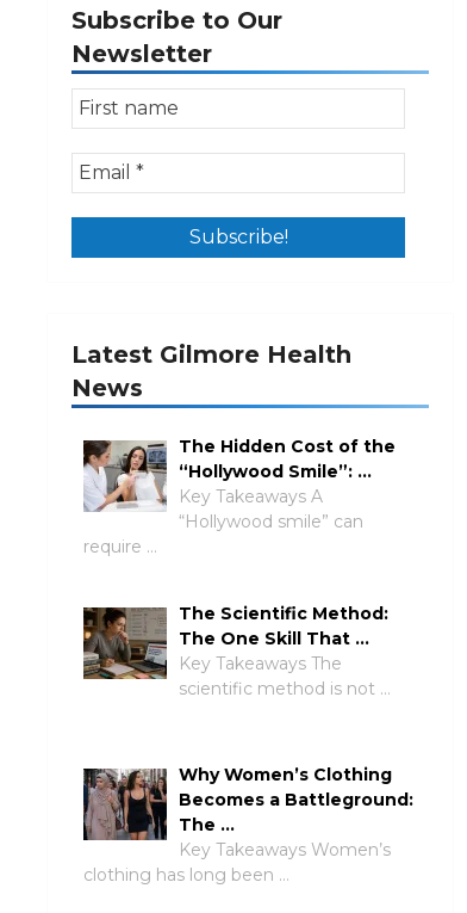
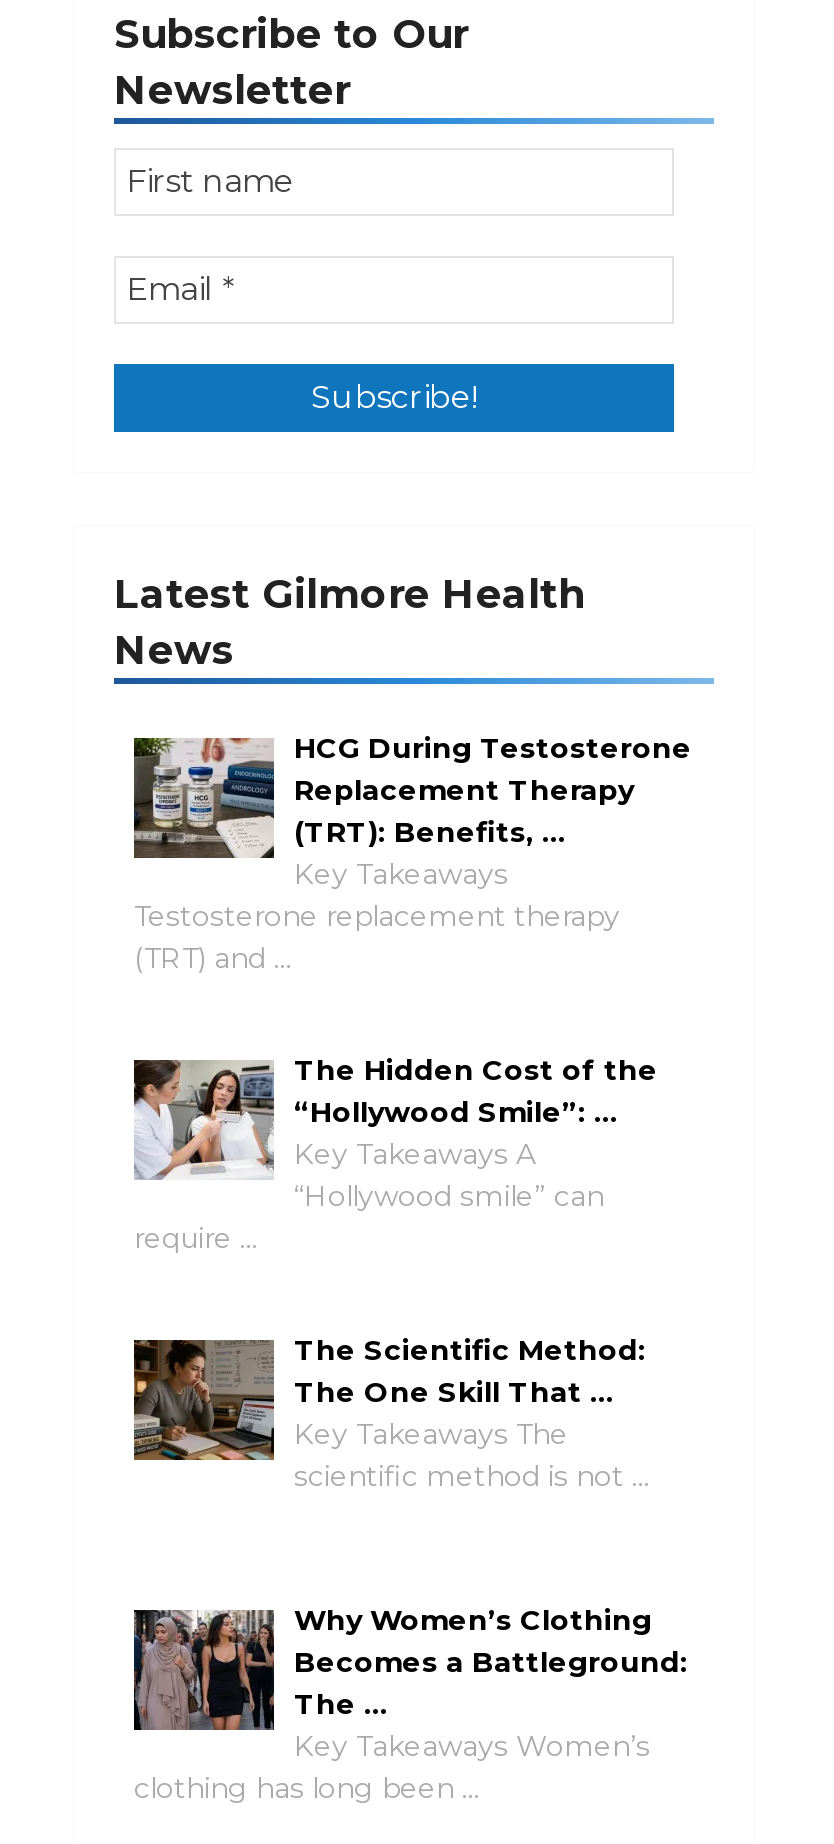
none -> [132,730,692,976] [image] | HCG During Testosterone | Replacement Therapy | (TRT): Benefits, … | Key Takeaways | Testosterone replacement therapy | (TRT) and …

